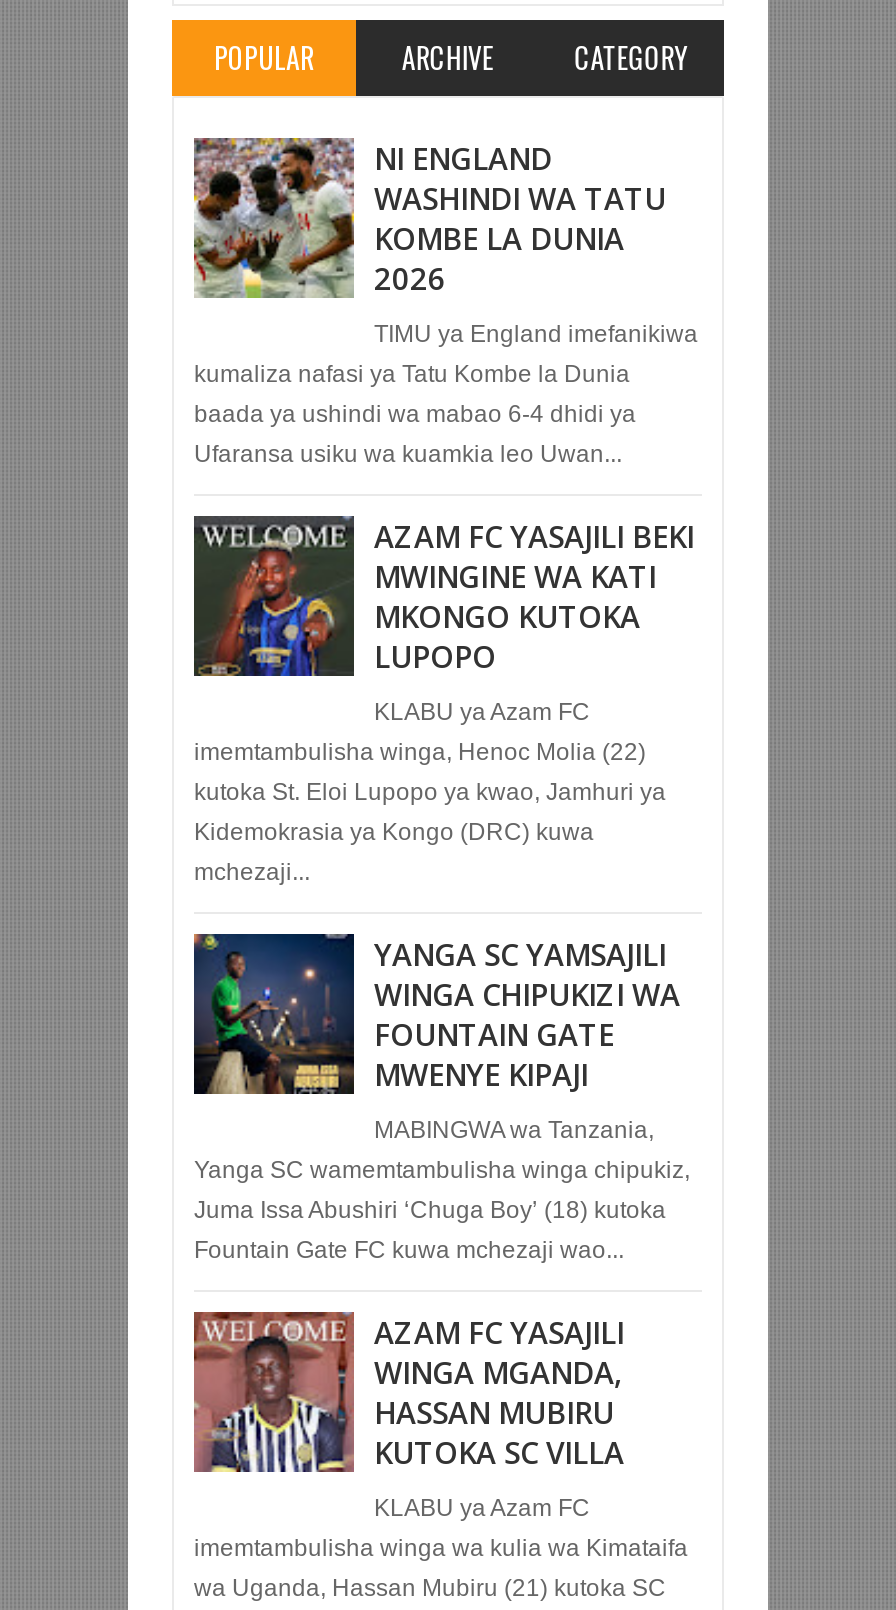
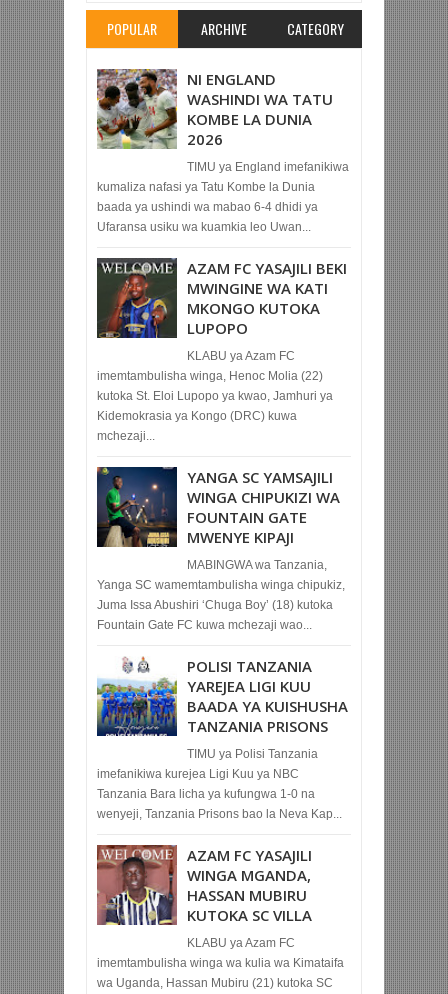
none -> [96,656,348,821] [image] | POLISI TANZANIA | YAREJEA LIGI KUU | BAADA YA KUISHUSHA | TANZANIA PRISONS | TIMU ya Polisi Tanzania | imefanikiwa kurejea Ligi Kuu ya NBC | Tanzania Bara licha ya kufungwa 1-0 na | wenyeji, Tanzania Prisons bao la Neva Kap...

